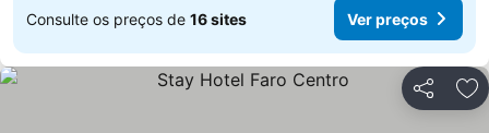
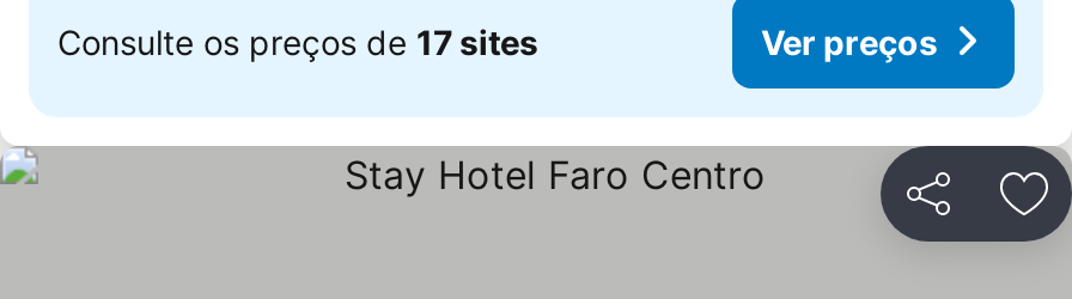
[26,9,247,28] Consulte os preços de 16 sites -> [57,20,538,61] Consulte os preços de 17 sites

